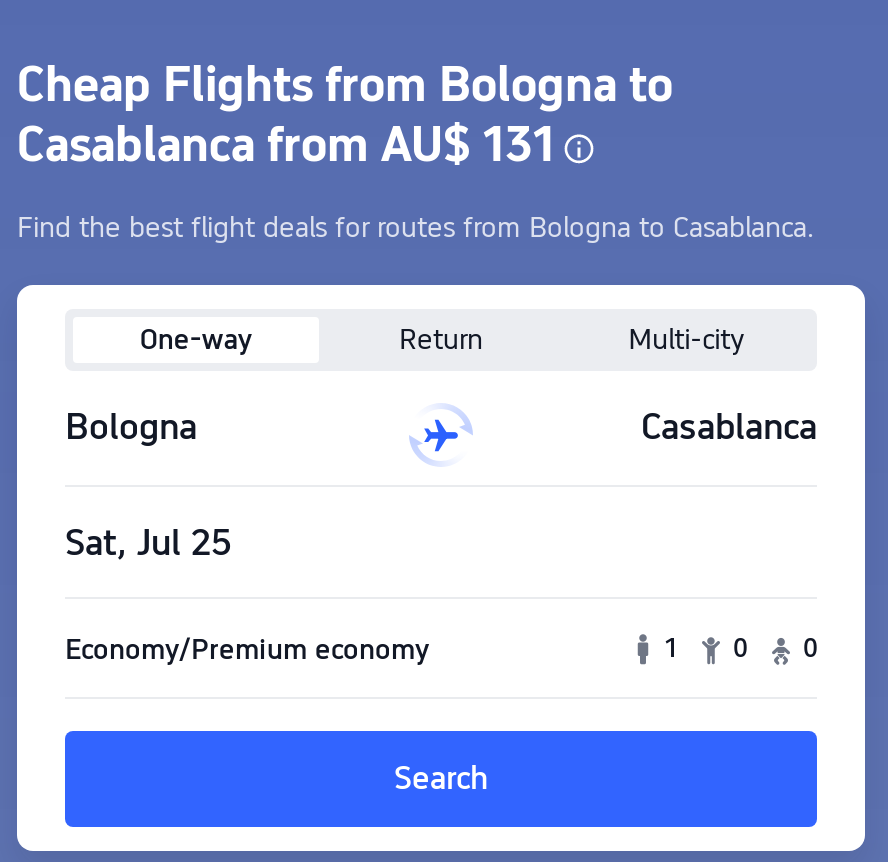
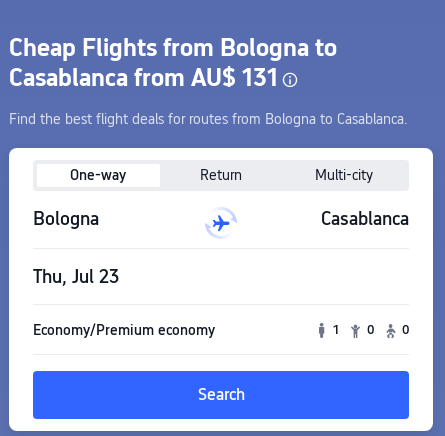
[65,521,231,563] Sat, Jul 25 -> [33,266,119,287] Thu, Jul 23

